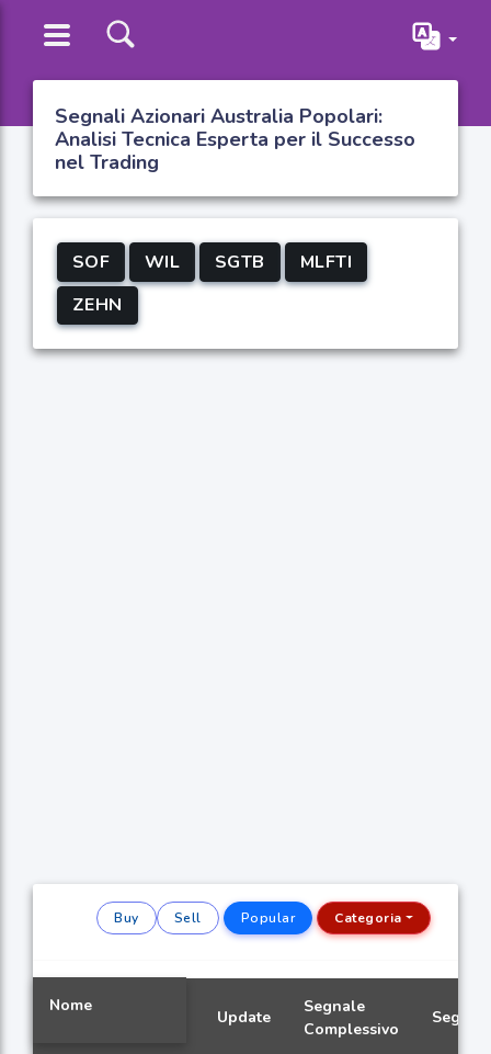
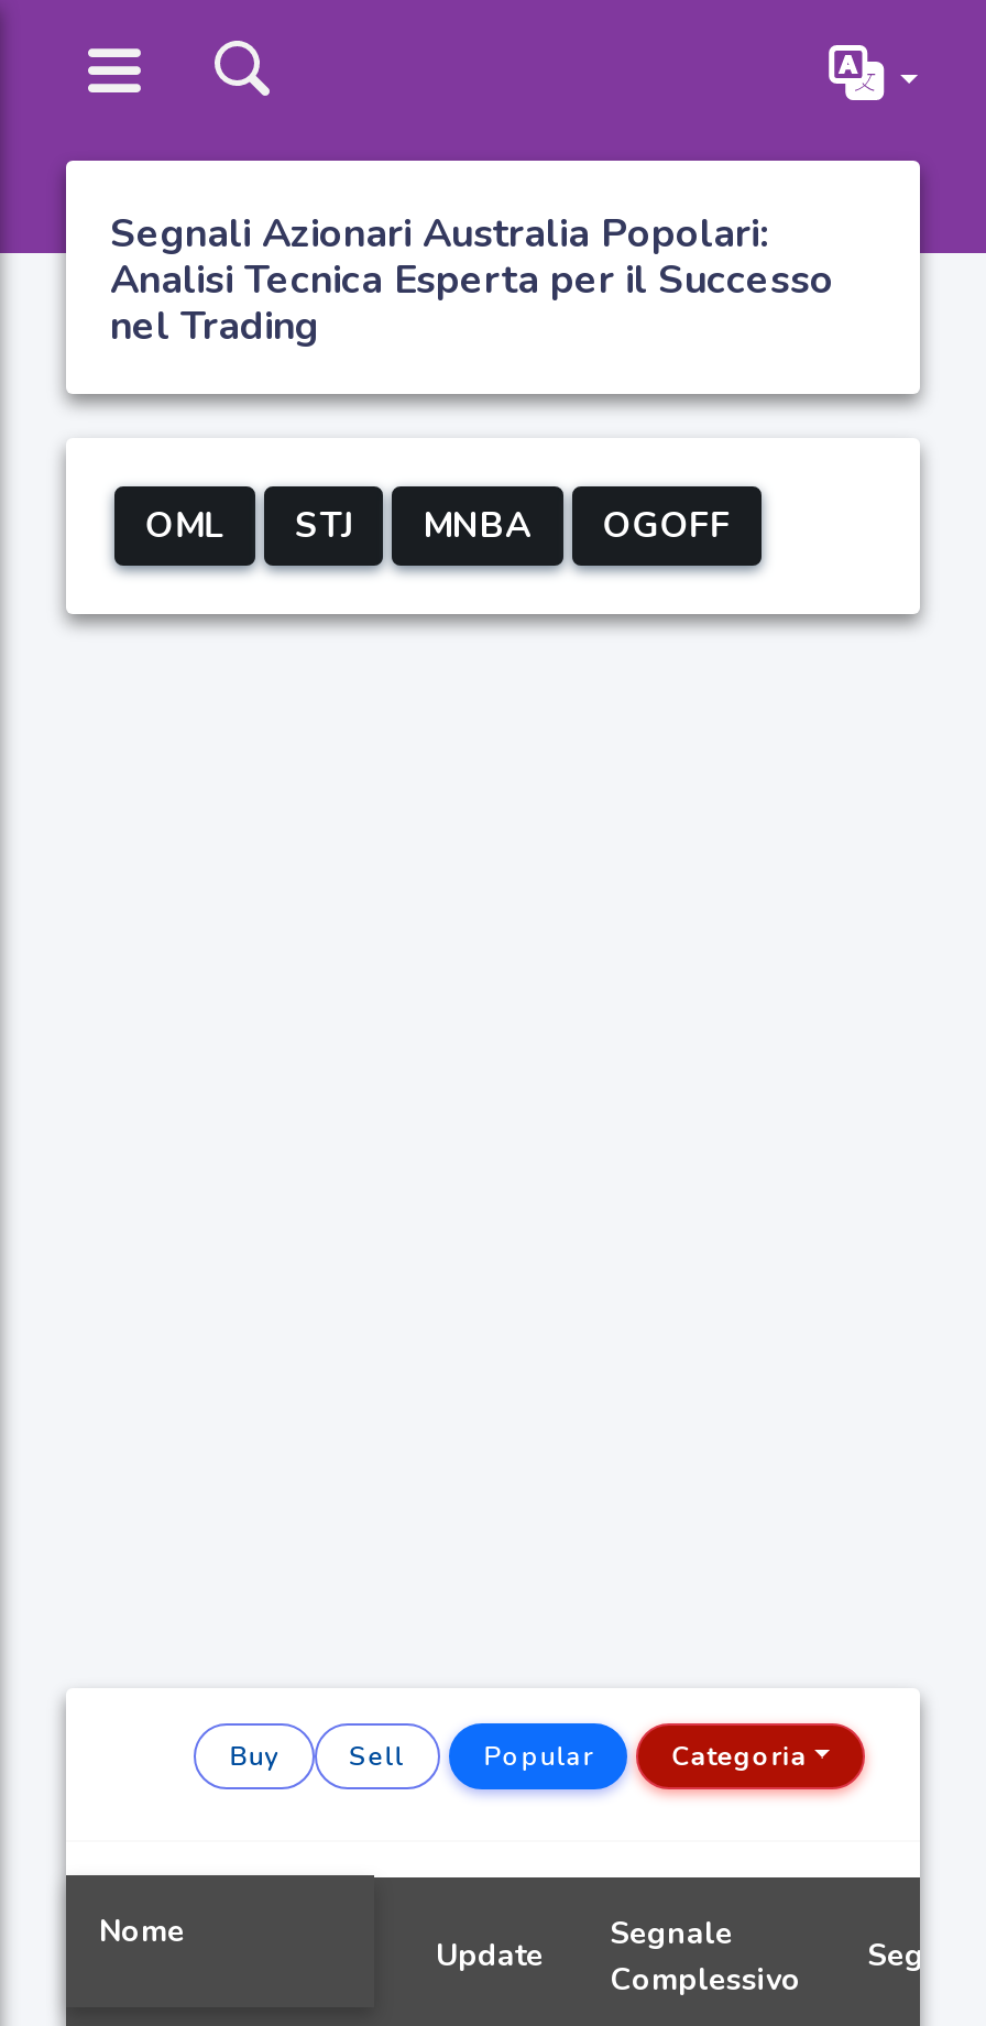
[72,250,352,317] SOF | WIL | SGTB | MLFTI | ZEHN -> [145,501,731,550] OML | STJ | MNBA | OGOFF

